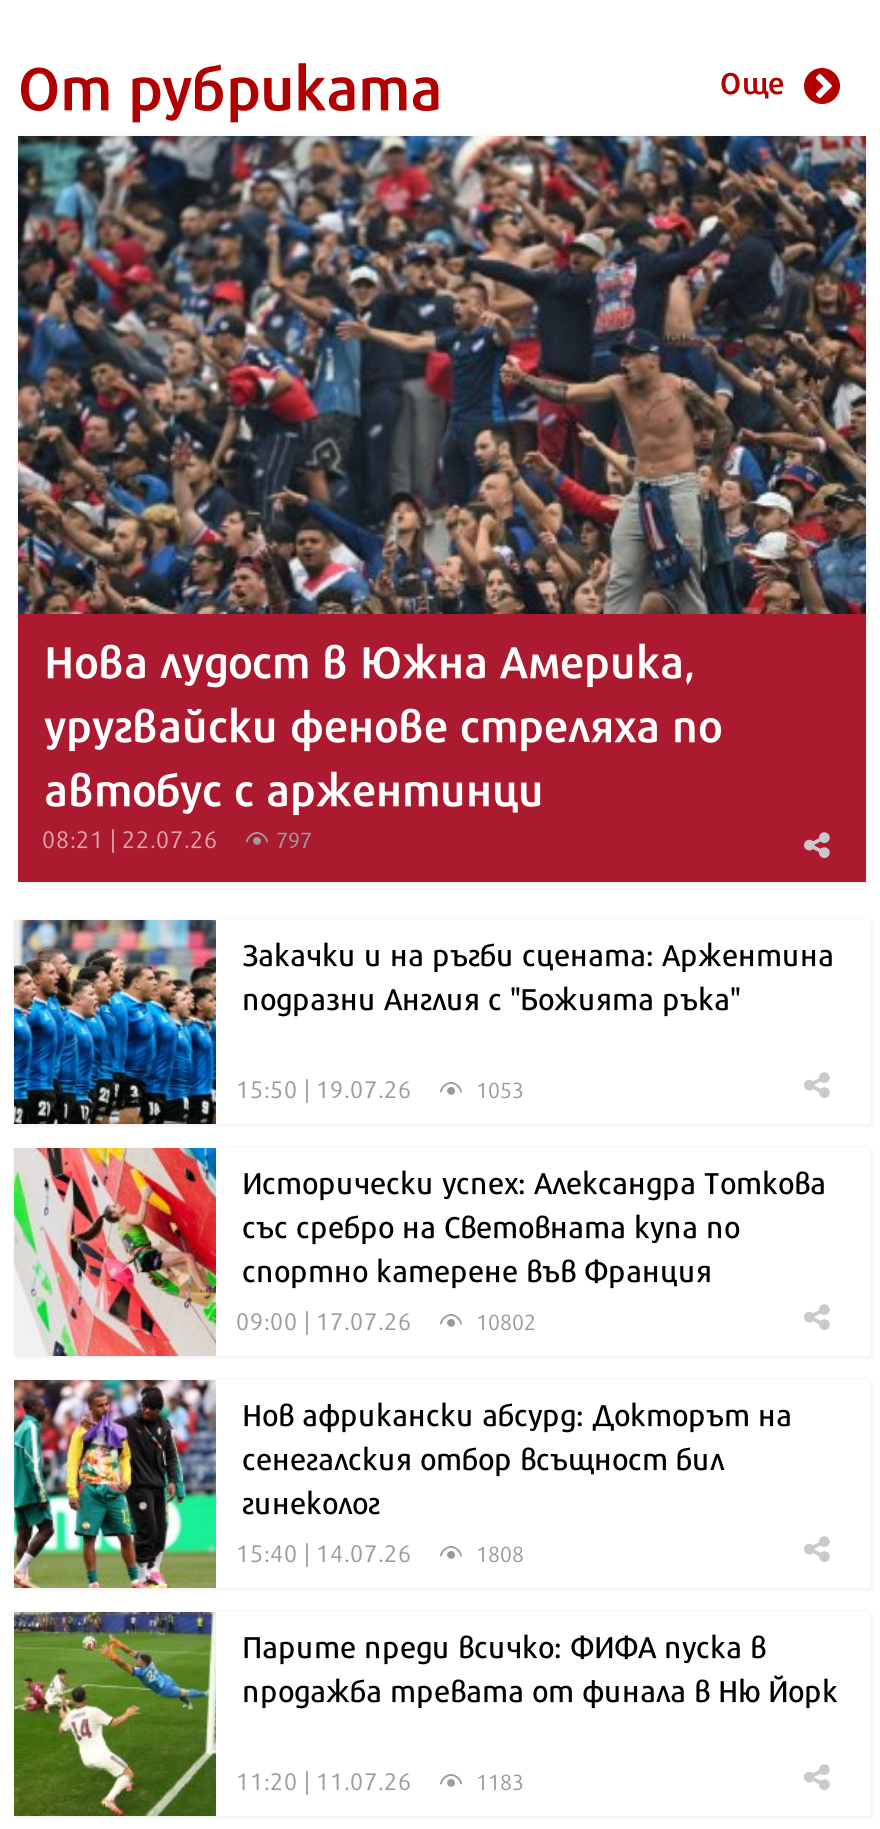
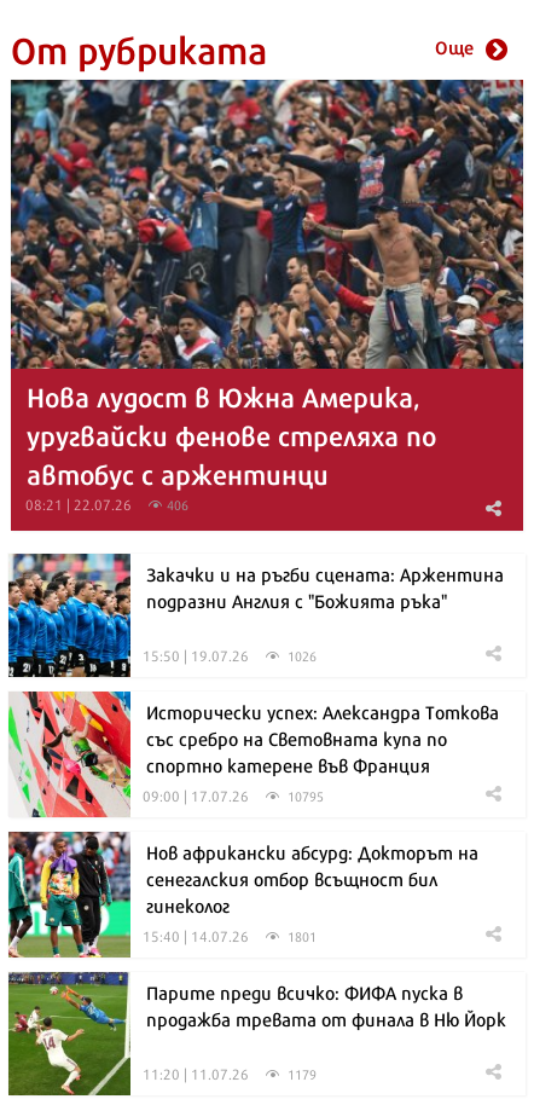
[276,822,312,854] 797 -> [167,495,188,514] 406
[476,1071,524,1103] 1053 -> [288,645,317,664] 1026
[476,1303,536,1335] 10802 -> [288,785,324,805] 10795
[476,1535,524,1567] 1808 -> [288,926,317,945] 1801
[476,1763,524,1795] 1183 -> [288,1063,317,1083] 1179

